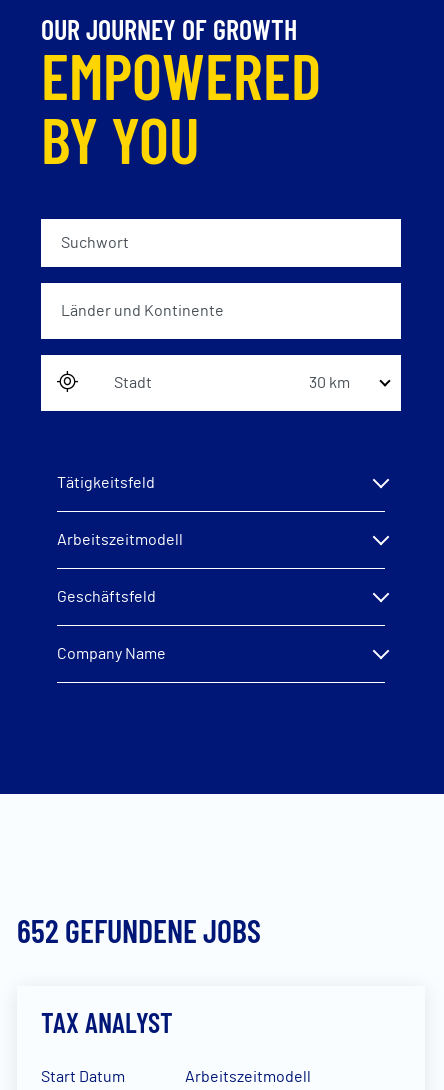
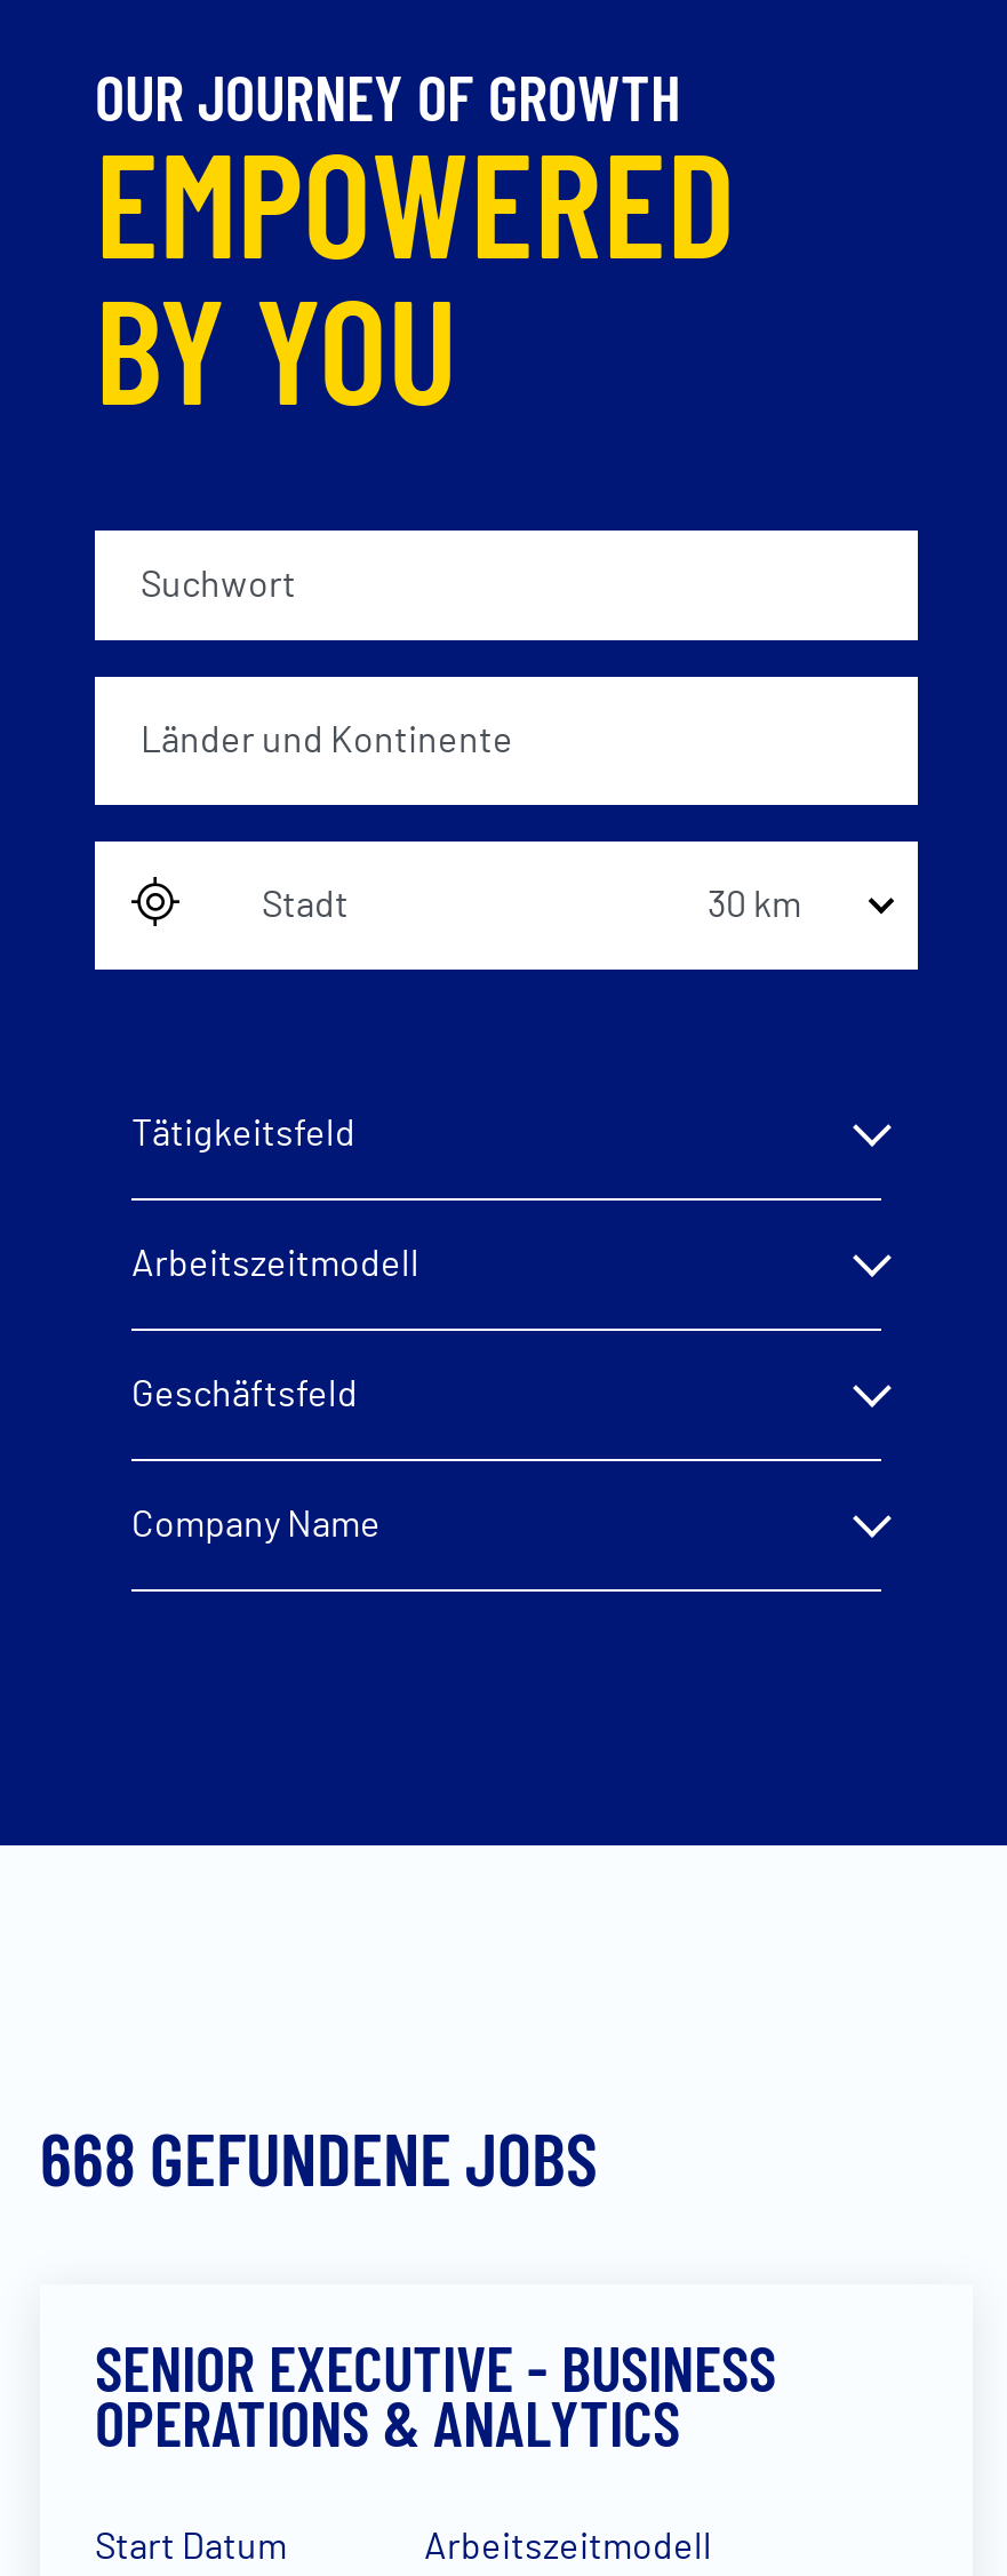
[17,911,261,949] 652 GEFUNDENE JOBS -> [40,2113,598,2200] 668 GEFUNDENE JOBS
[41,1005,173,1039] TAX ANALYST -> [95,2328,776,2461] SENIOR EXECUTIVE - BUSINESS | OPERATIONS & ANALYTICS

